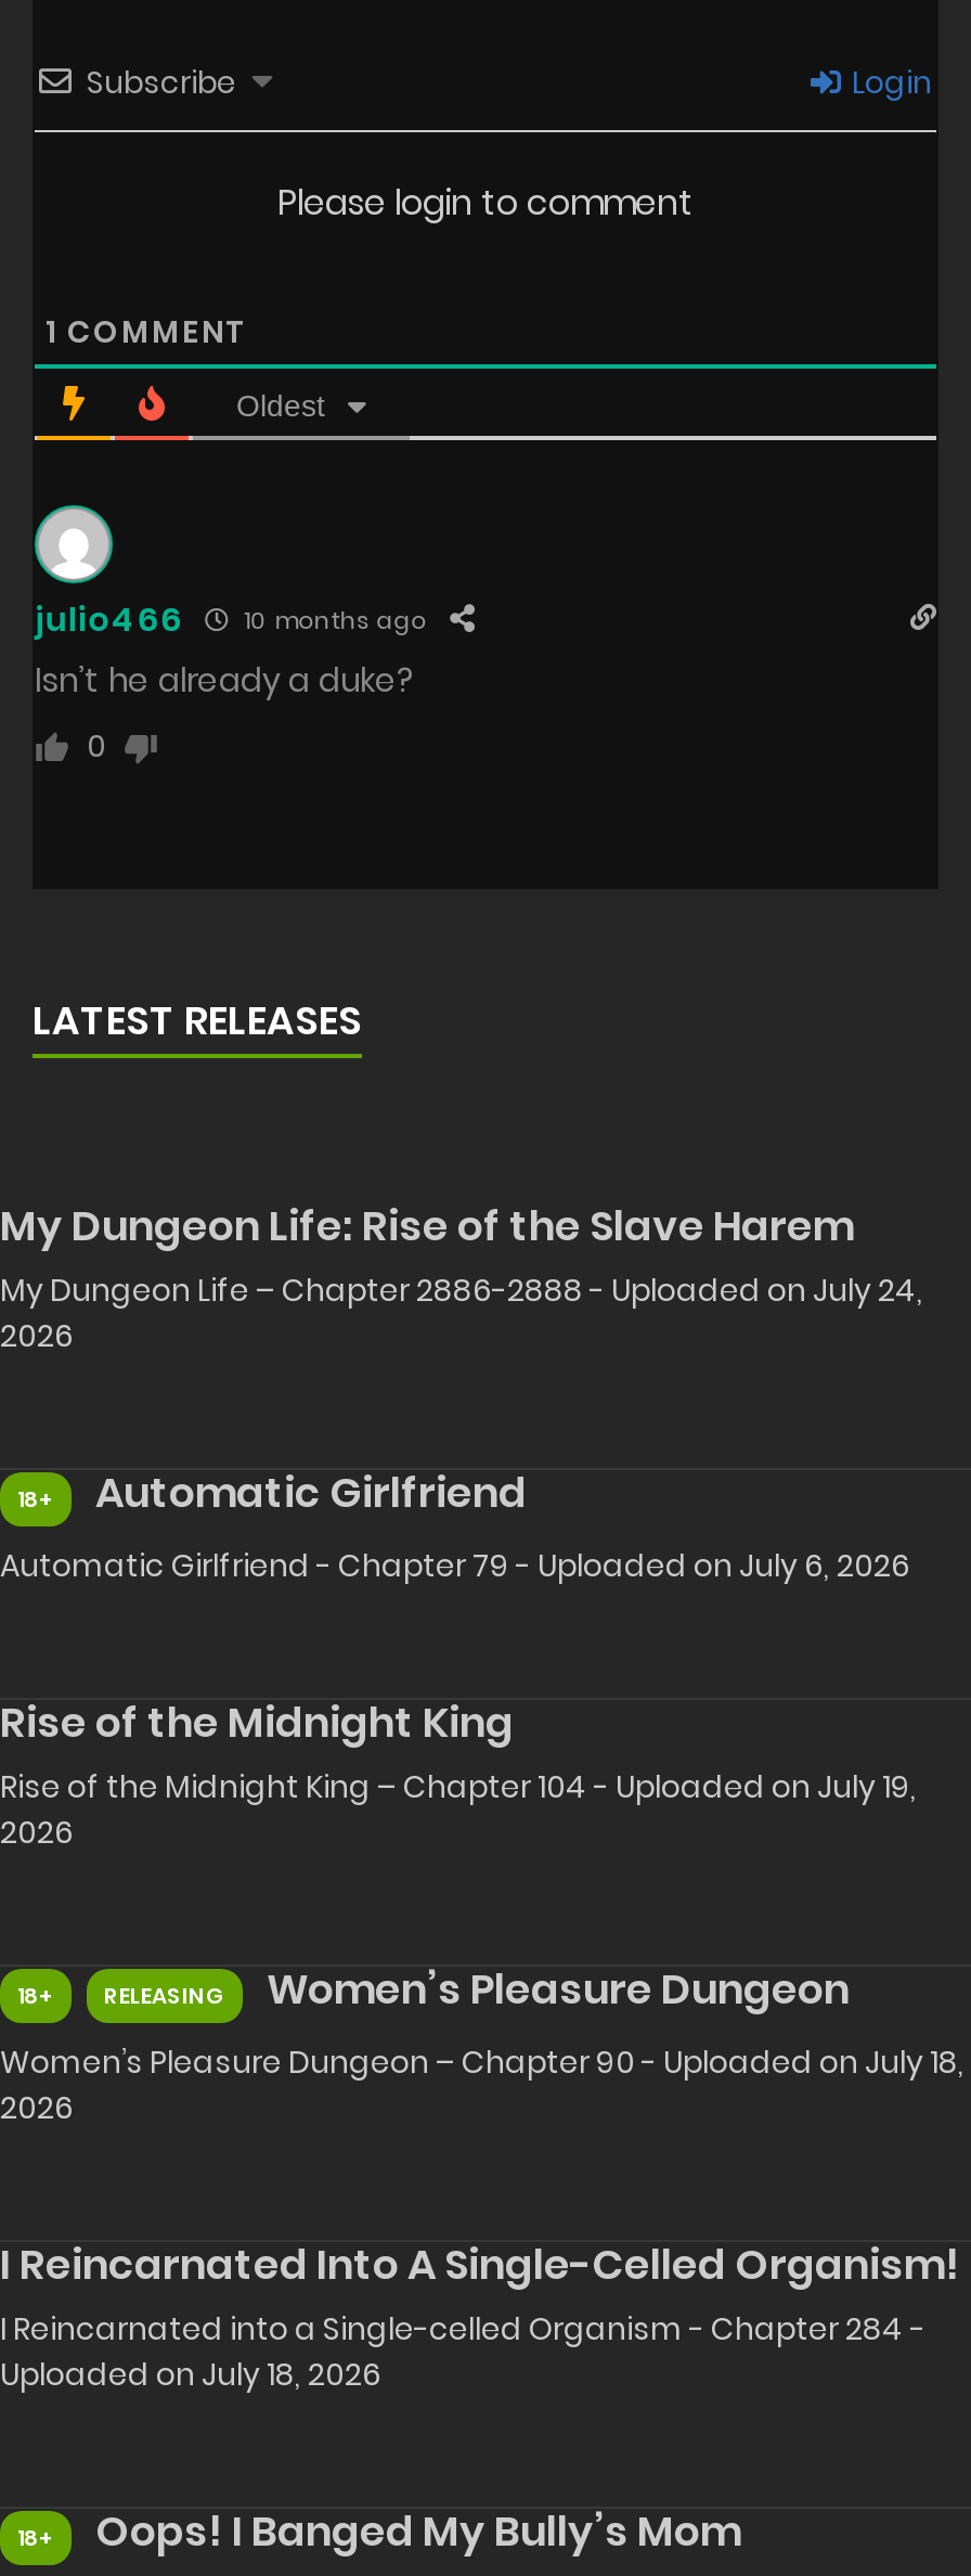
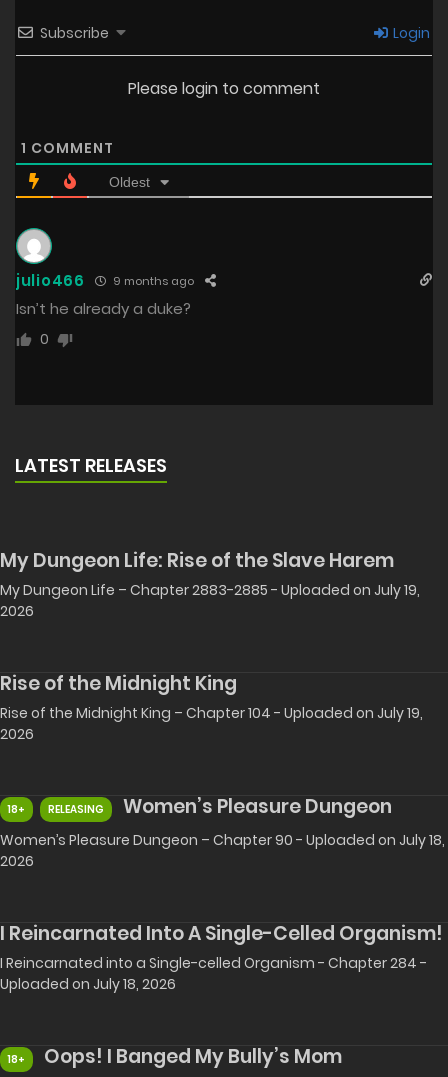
[35,597,426,642] julio466 10 months ago -> [16,270,194,291] julio466 9 months ago
[0,1269,923,1312] My Dungeon Life – Chapter 2886-2888 - Uploaded on July 24, -> [0,580,420,600] My Dungeon Life – Chapter 2883-2885 - Uploaded on July 19,
[0,1464,910,1587] 18+ | Automatic Girlfriend | Automatic Girlfriend - Chapter 79 - Uploaded on July 6, 2026 -> none

